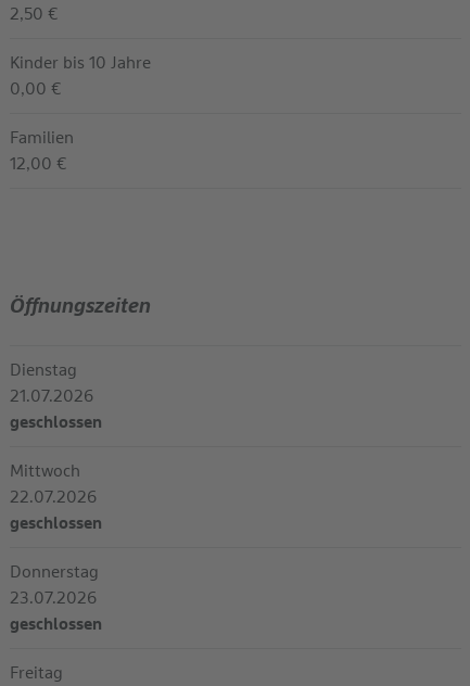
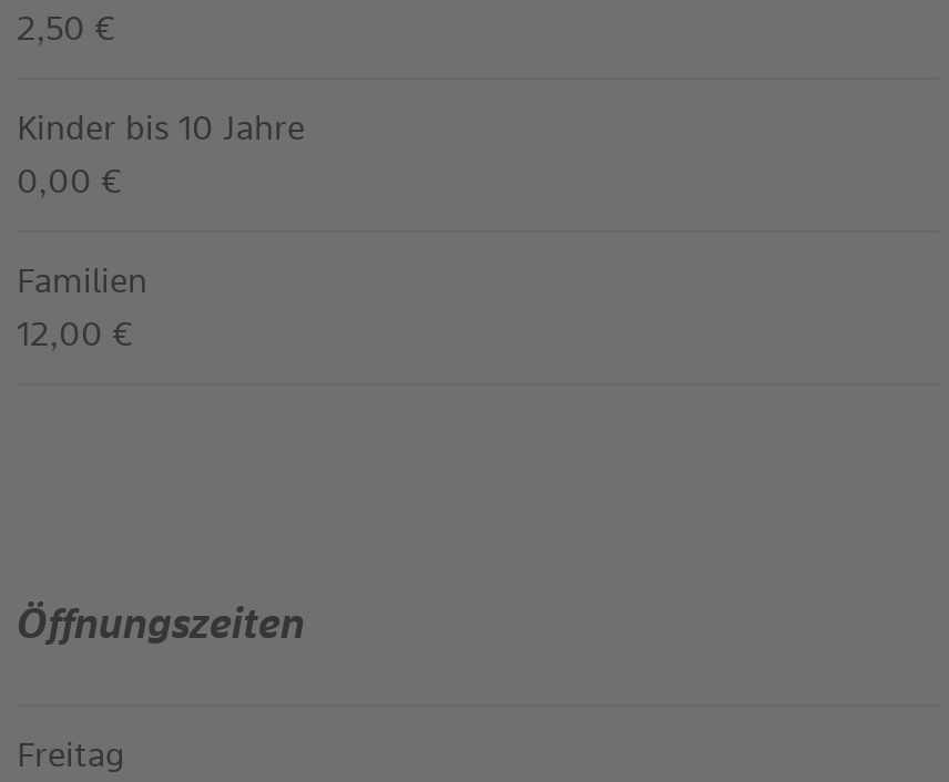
[10,361,102,632] Dienstag | 21.07.2026 | geschlossen | Mittwoch | 22.07.2026 | geschlossen | Donnerstag | 23.07.2026 | geschlossen -> none

